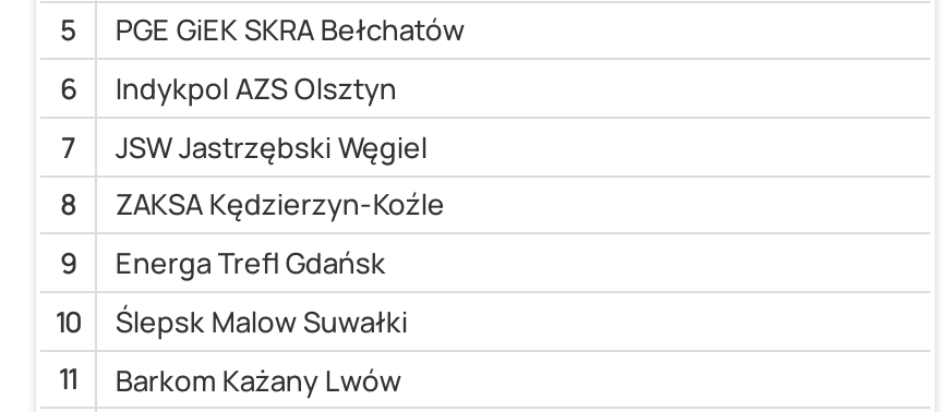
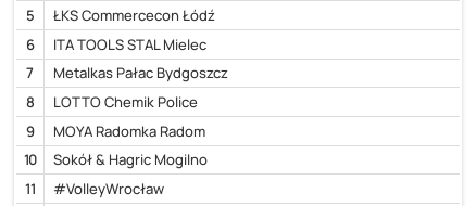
[115,11,464,50] PGE GiEK SKRA Bełchatów -> [54,6,216,25] ŁKS Commercecon Łódź
[115,69,397,109] Indykpol AZS Olsztyn -> [54,34,207,54] ITA TOOLS STAL Mielec
[115,127,427,167] JSW Jastrzębski Węgiel -> [54,63,229,83] Metalkas Pałac Bydgoszcz
[115,186,445,225] ZAKSA Kędzierzyn-Koźle -> [54,92,198,112] LOTTO Chemik Police
[115,244,386,283] Energa Trefl Gdańsk -> [54,121,206,141] MOYA Radomka Radom
[115,302,407,341] Ślepsk Malow Suwałki -> [54,150,208,170] Sokół & Hagric Mogilno
[115,360,401,399] Barkom Każany Lwów -> [54,179,164,199] #VolleyWrocław

